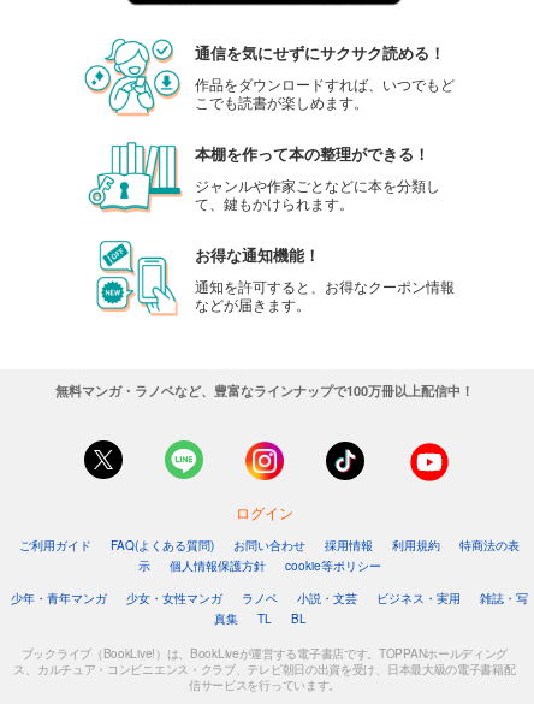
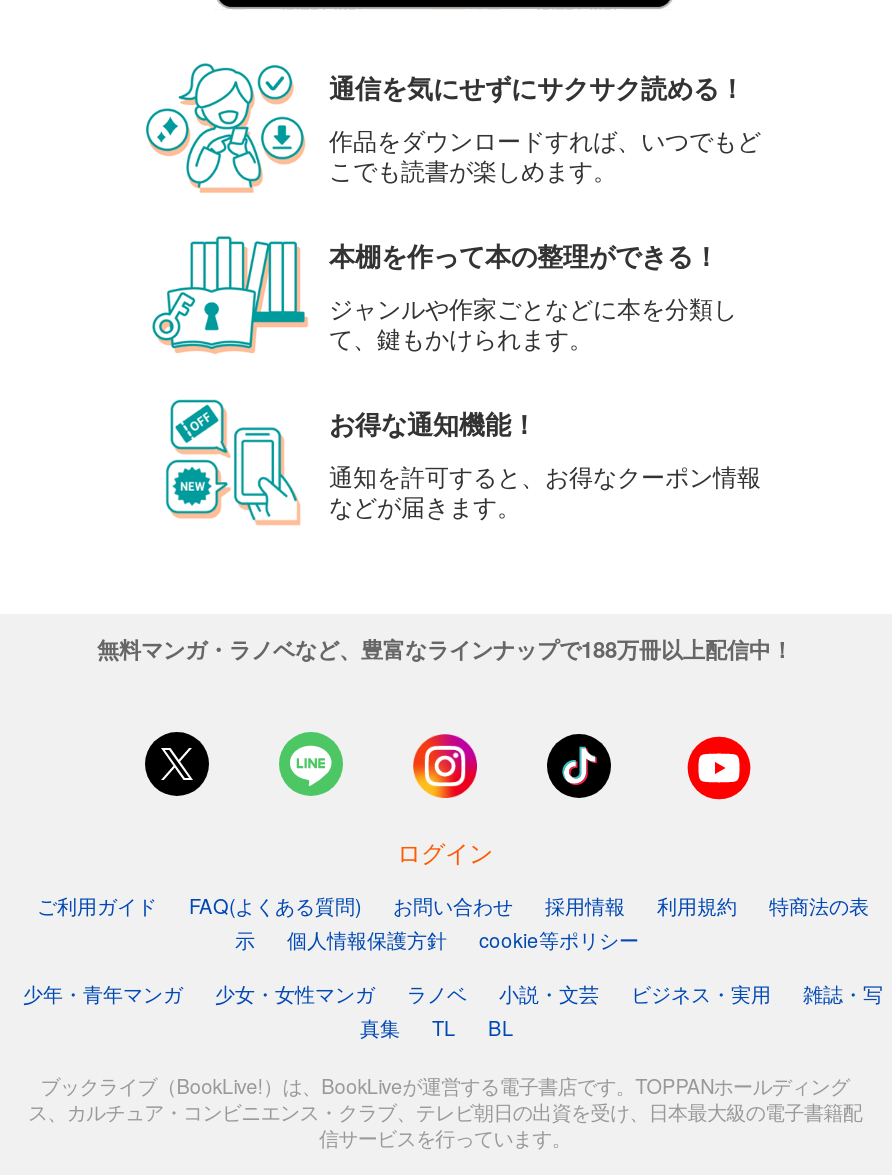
[55,382,474,400] 無料マンガ・ラノベなど、豊富なラインナップで100万冊以上配信中！ -> [97,635,793,665] 無料マンガ・ラノベなど、豊富なラインナップで188万冊以上配信中！

